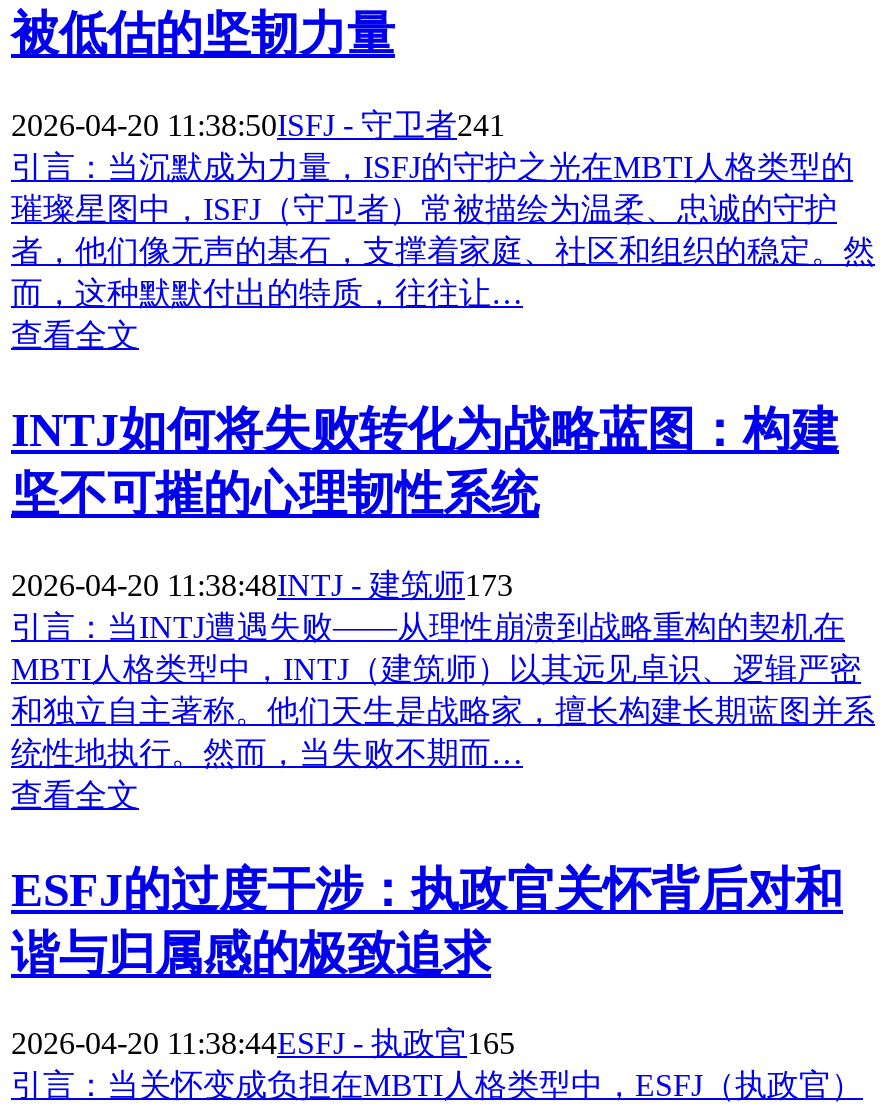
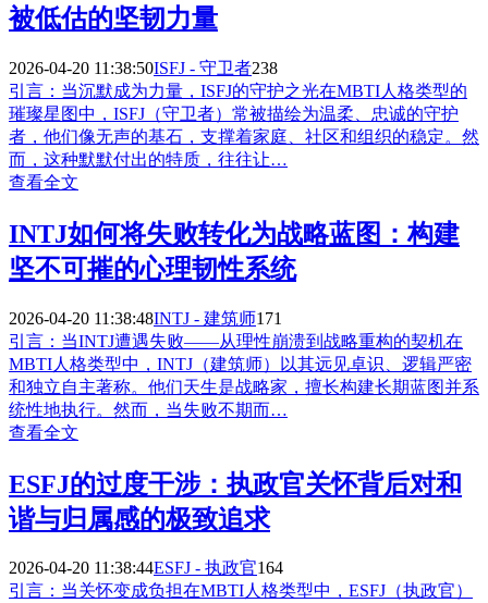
[11,108,505,142] 2026-04-20 11:38:50ISFJ - 守卫者241 -> [9,59,278,77] 2026-04-20 11:38:50ISFJ - 守卫者238
[11,567,513,601] 2026-04-20 11:38:48INTJ - 建筑师173 -> [9,309,282,327] 2026-04-20 11:38:48INTJ - 建筑师171
[11,1027,515,1061] 2026-04-20 11:38:44ESFJ - 执政官165 -> [9,559,283,577] 2026-04-20 11:38:44ESFJ - 执政官164

